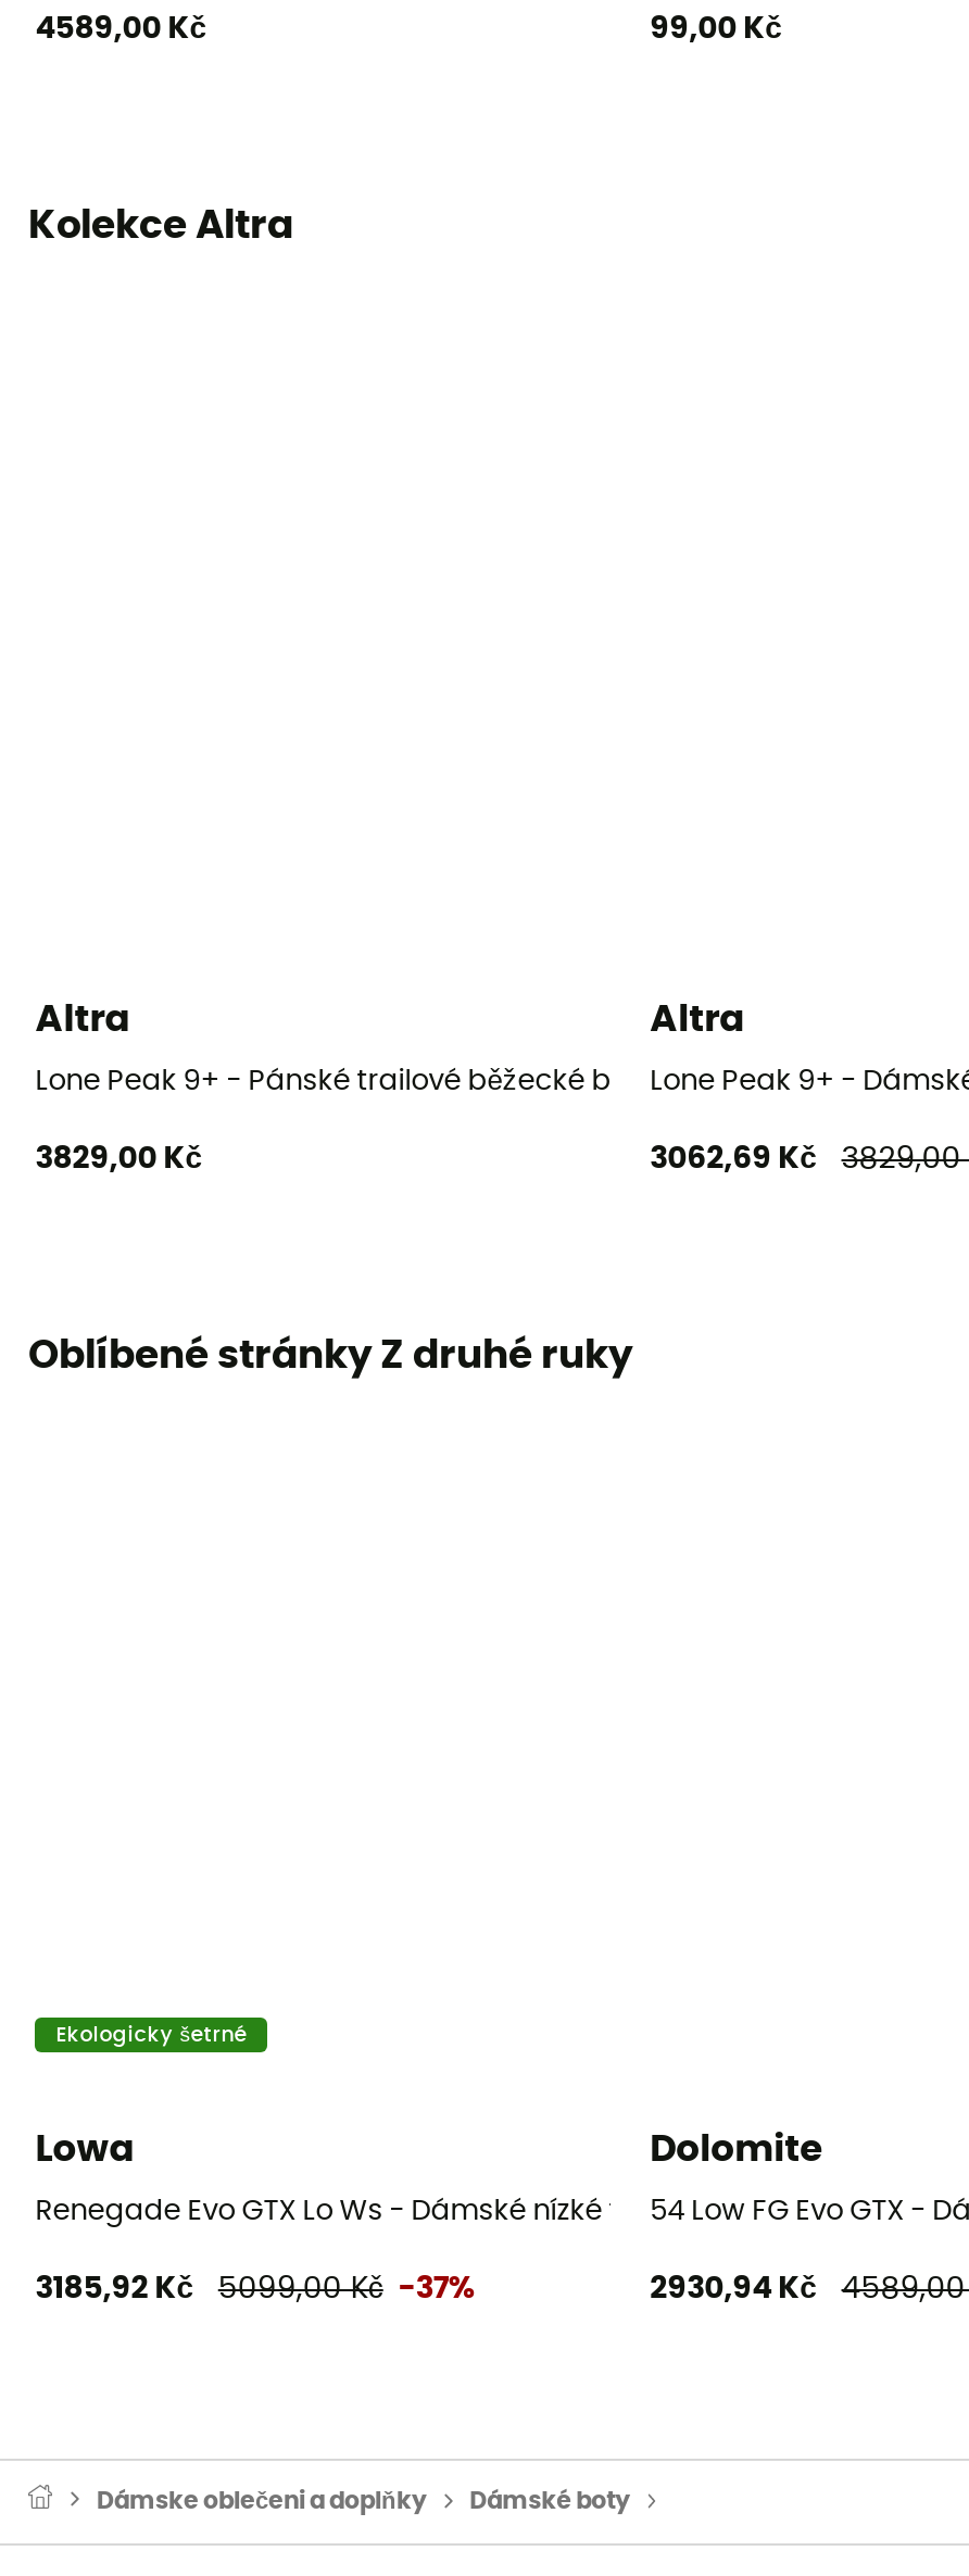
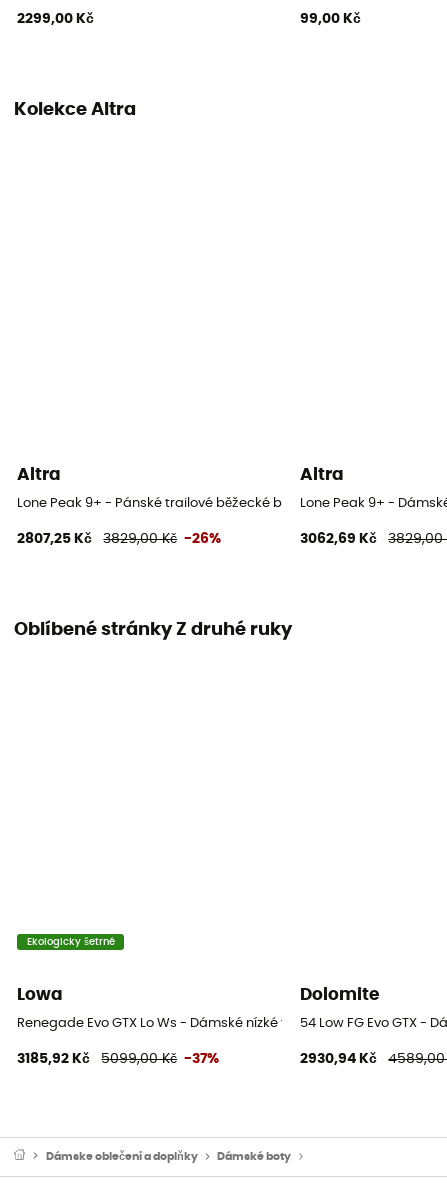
[35,15,207,45] 4589,00 Kč -> [17,12,94,26] 2299,00 Kč
[35,1144,202,1174] 3829,00 Kč -> [17,532,221,546] 2807,25 Kč | 3829,00 Kč -26%

